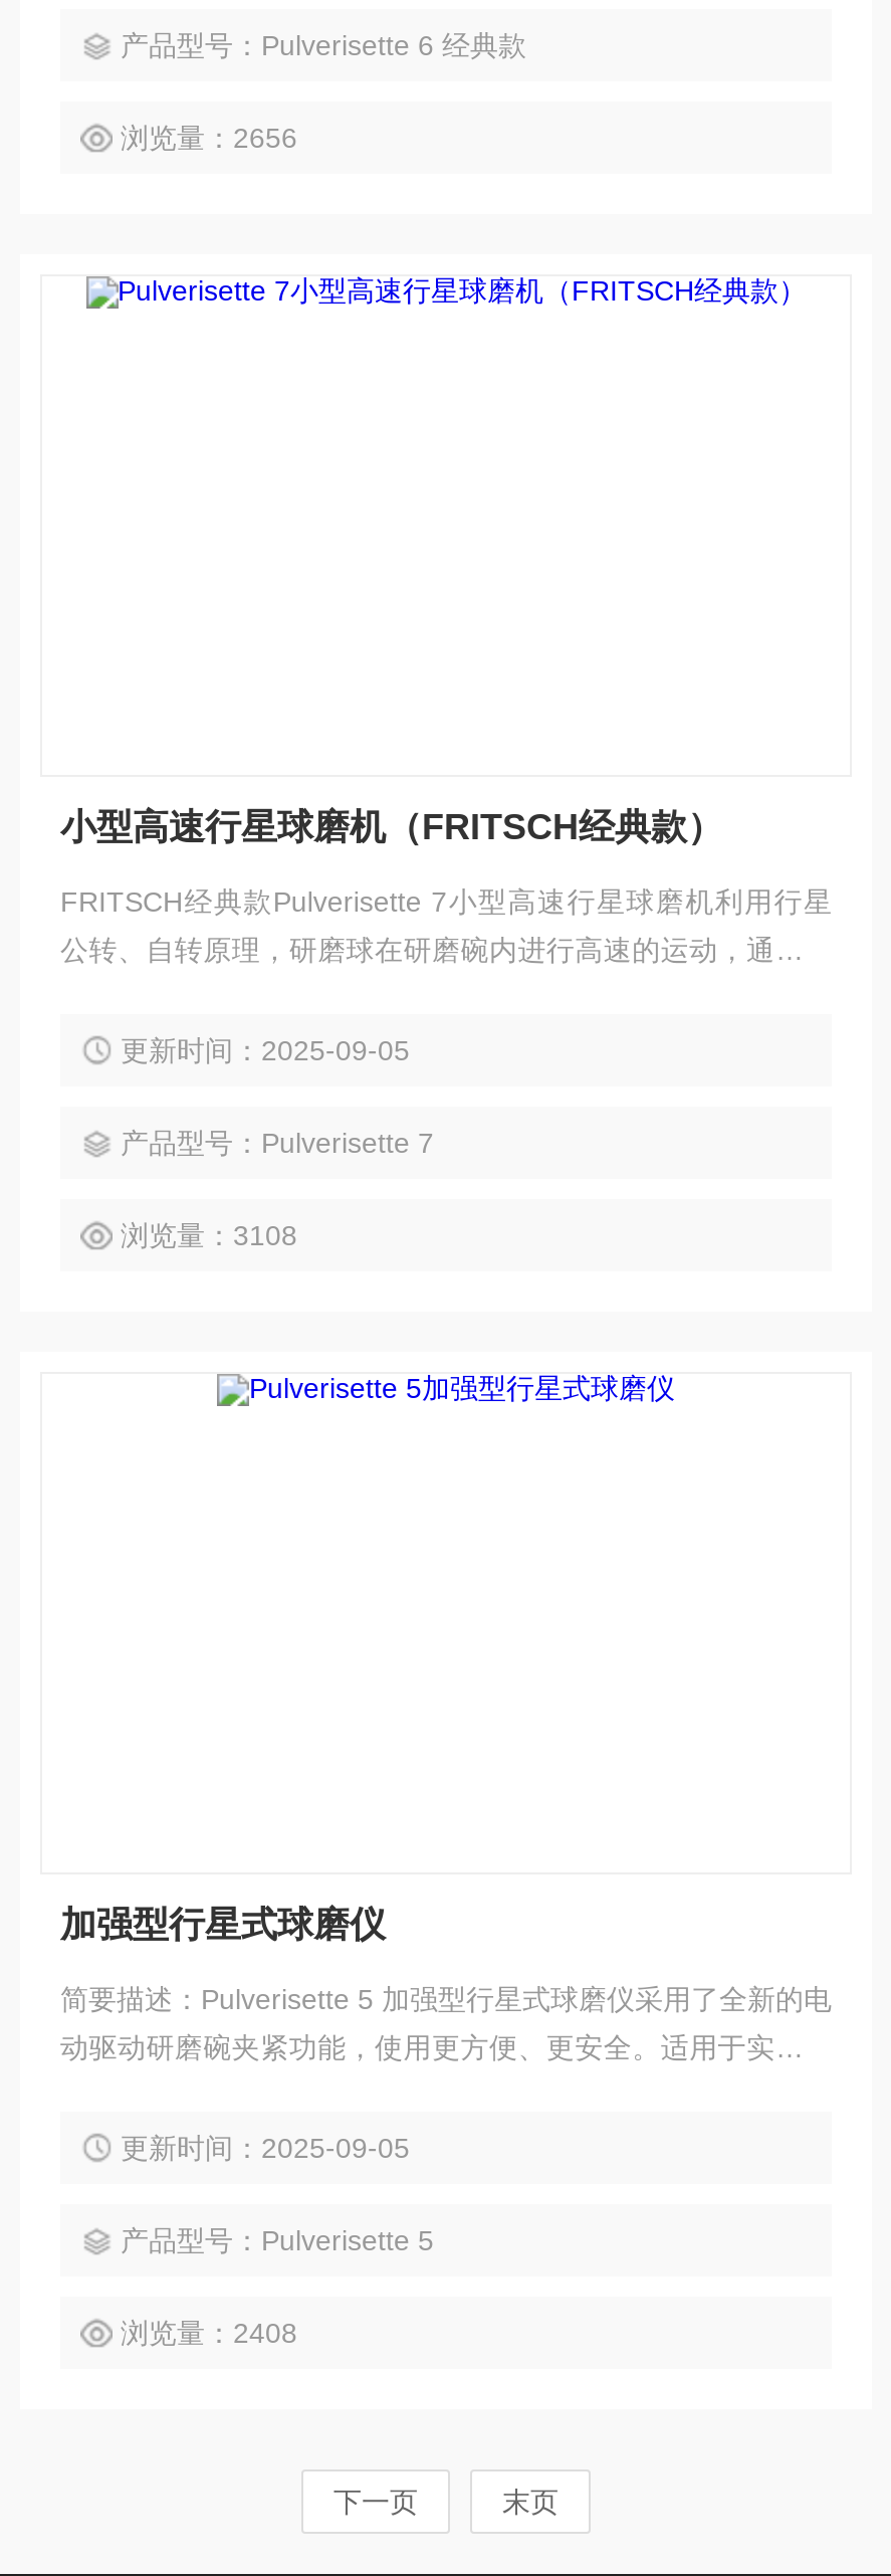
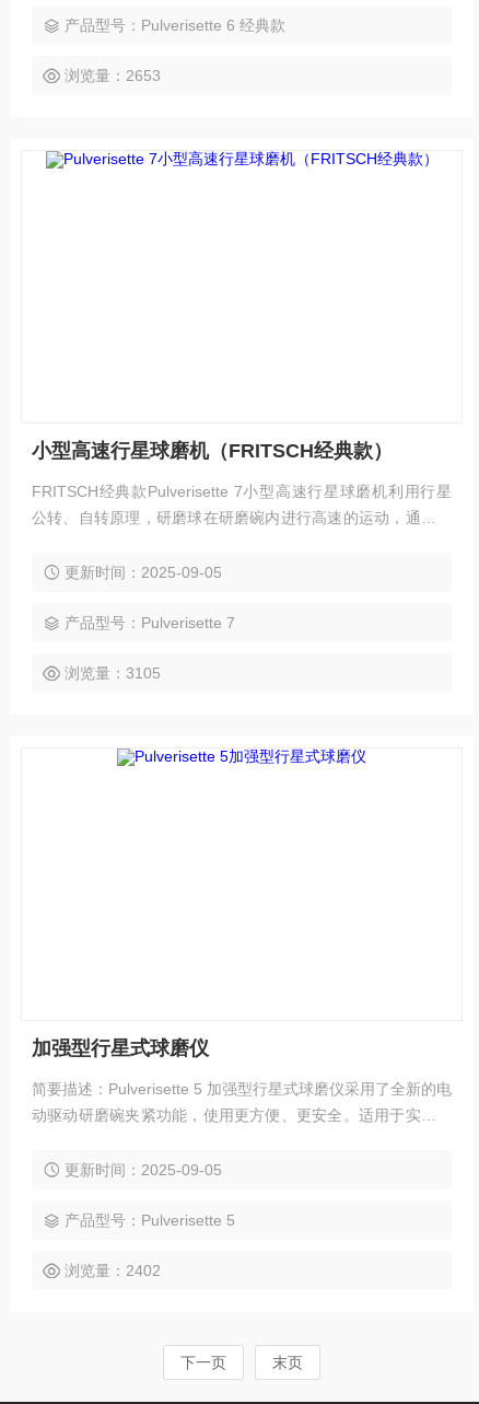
[121,122,297,154] 浏览量：2656 -> [65,67,161,84] 浏览量：2653
[121,1219,297,1251] 浏览量：3108 -> [65,664,161,682] 浏览量：3105
[121,2317,297,2349] 浏览量：2408 -> [65,1262,161,1279] 浏览量：2402

